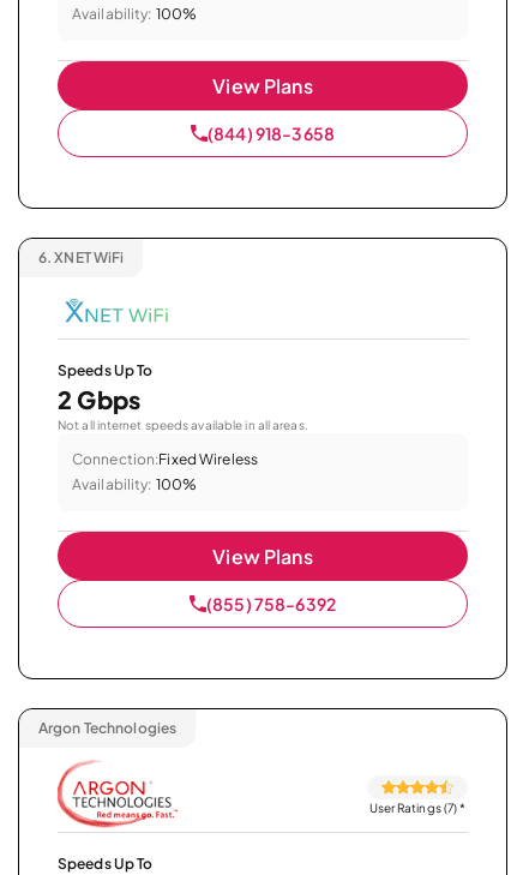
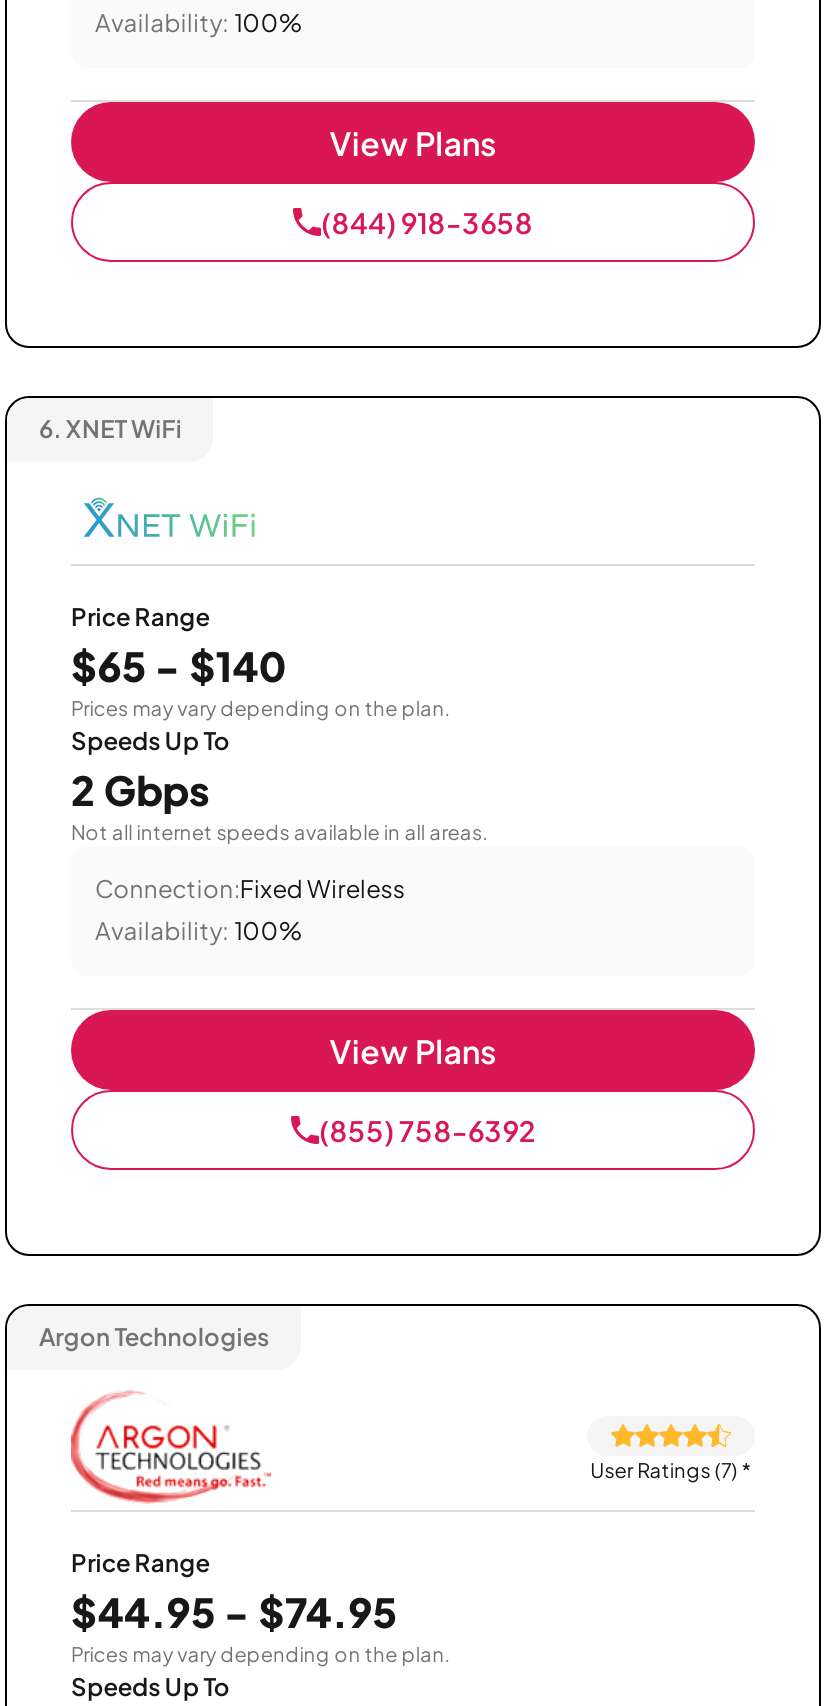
none -> [71,601,451,719] Price Range | $65 - $140 | Prices may vary depending on the plan.
none -> [71,1547,451,1665] Price Range | $44.95 - $74.95 | Prices may vary depending on the plan.

